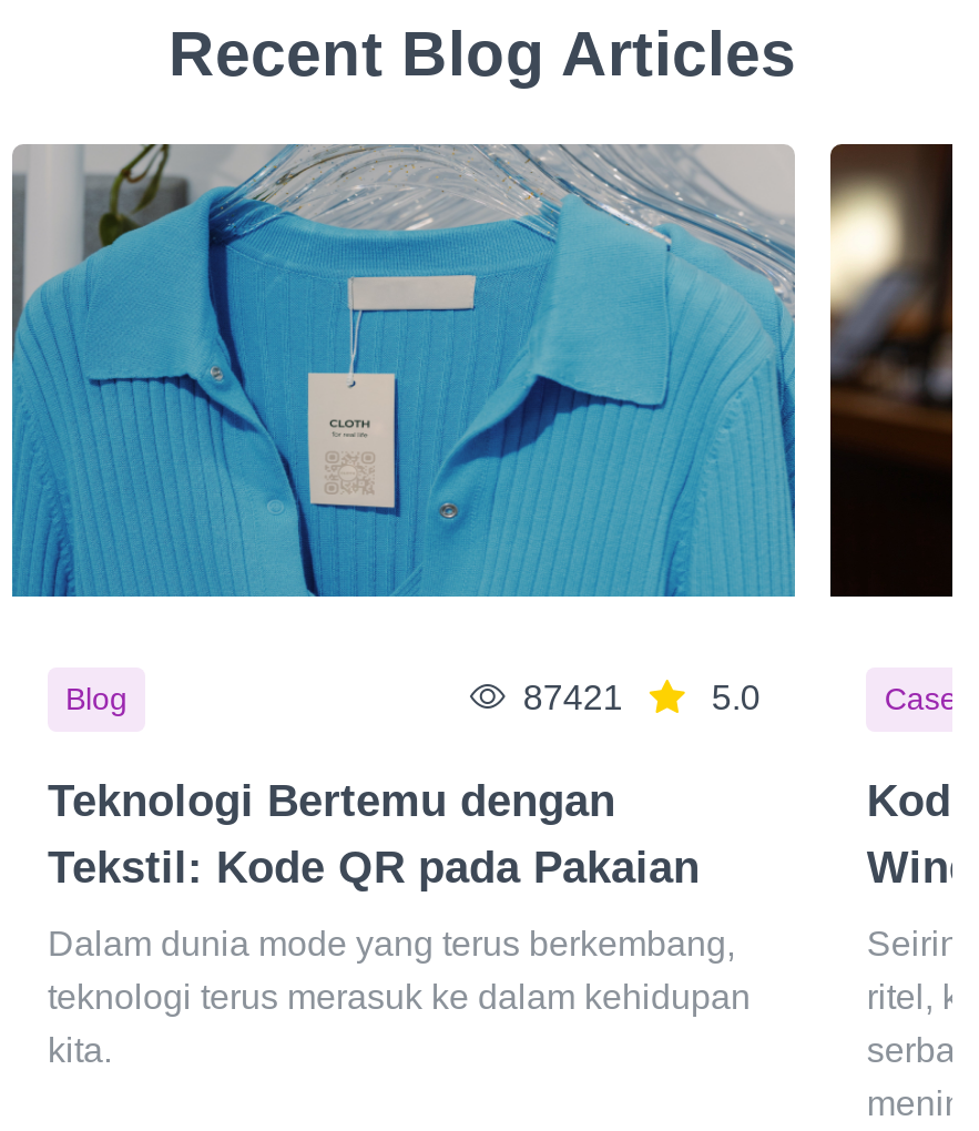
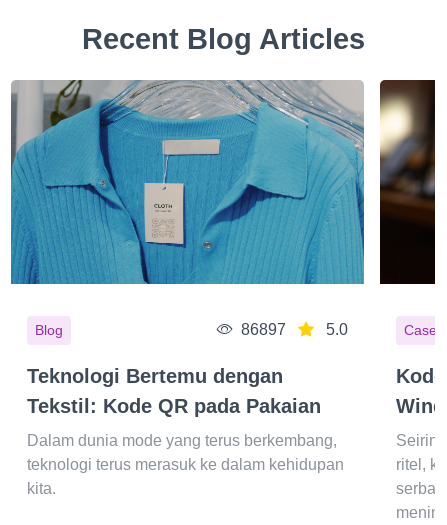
[523,679,623,716] 87421 -> [241,321,286,338] 86897

